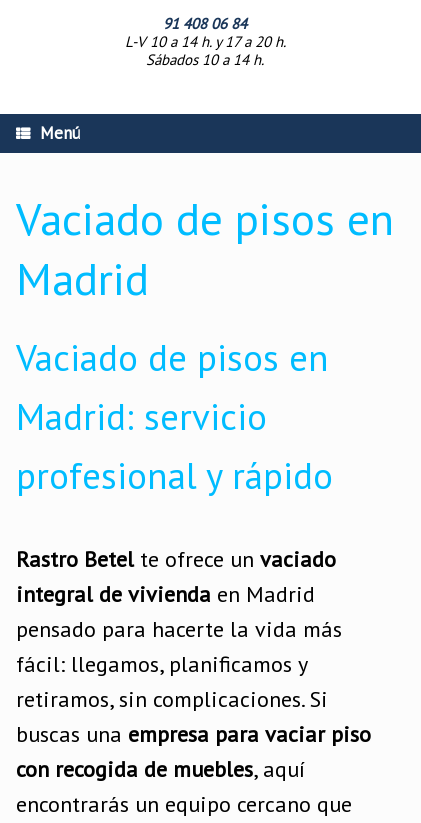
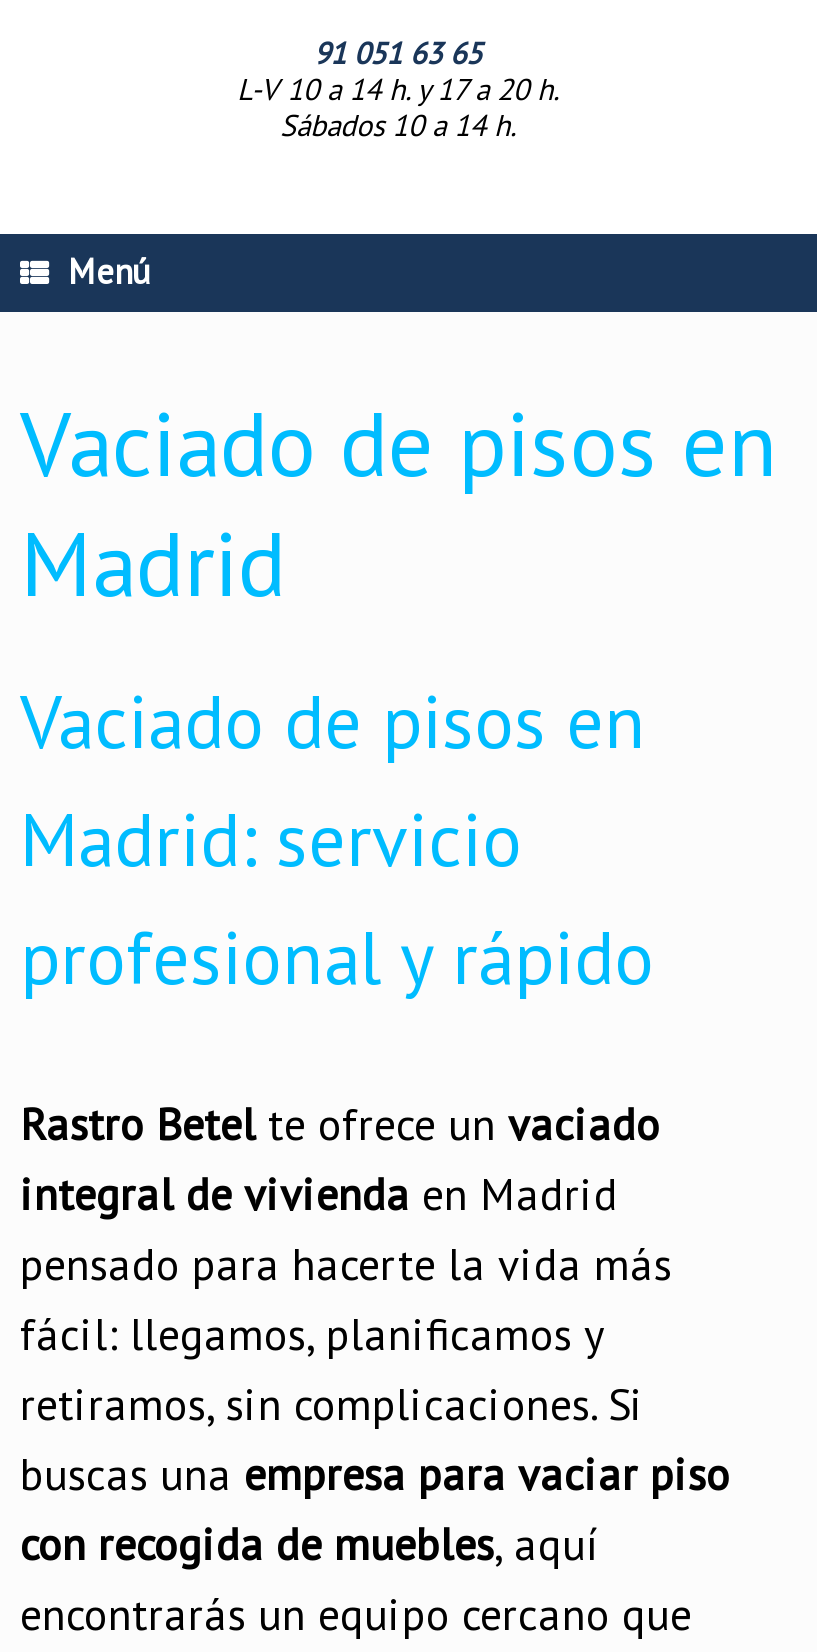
[163,14,247,33] 91 408 06 84 -> [314,35,482,73] 91 051 63 65

